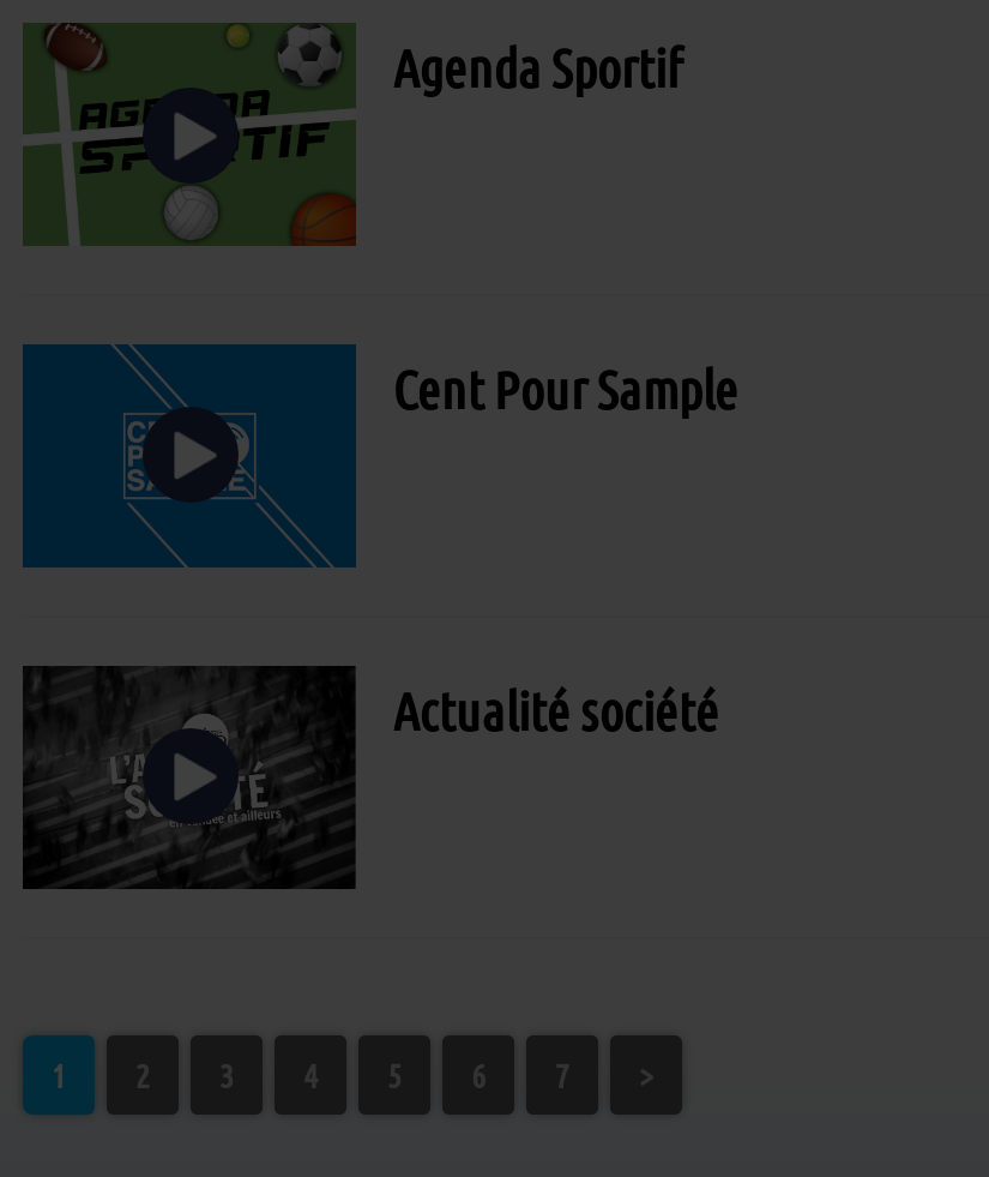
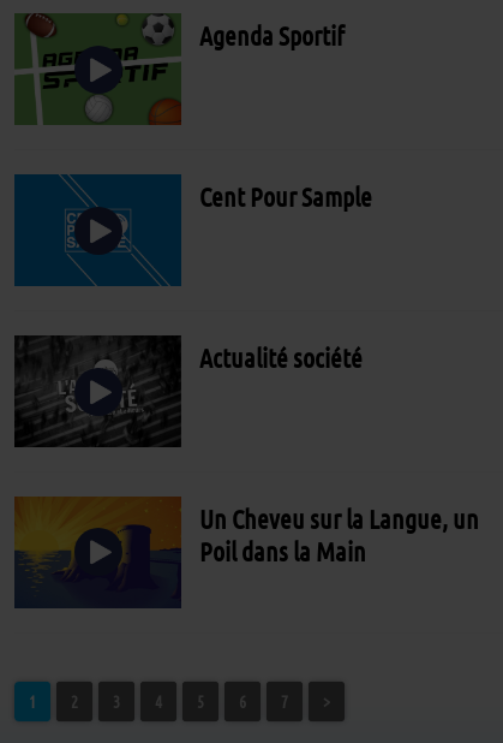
none -> [13,495,479,608] [image] | Un Cheveu sur la Langue, un | Poil dans la Main

